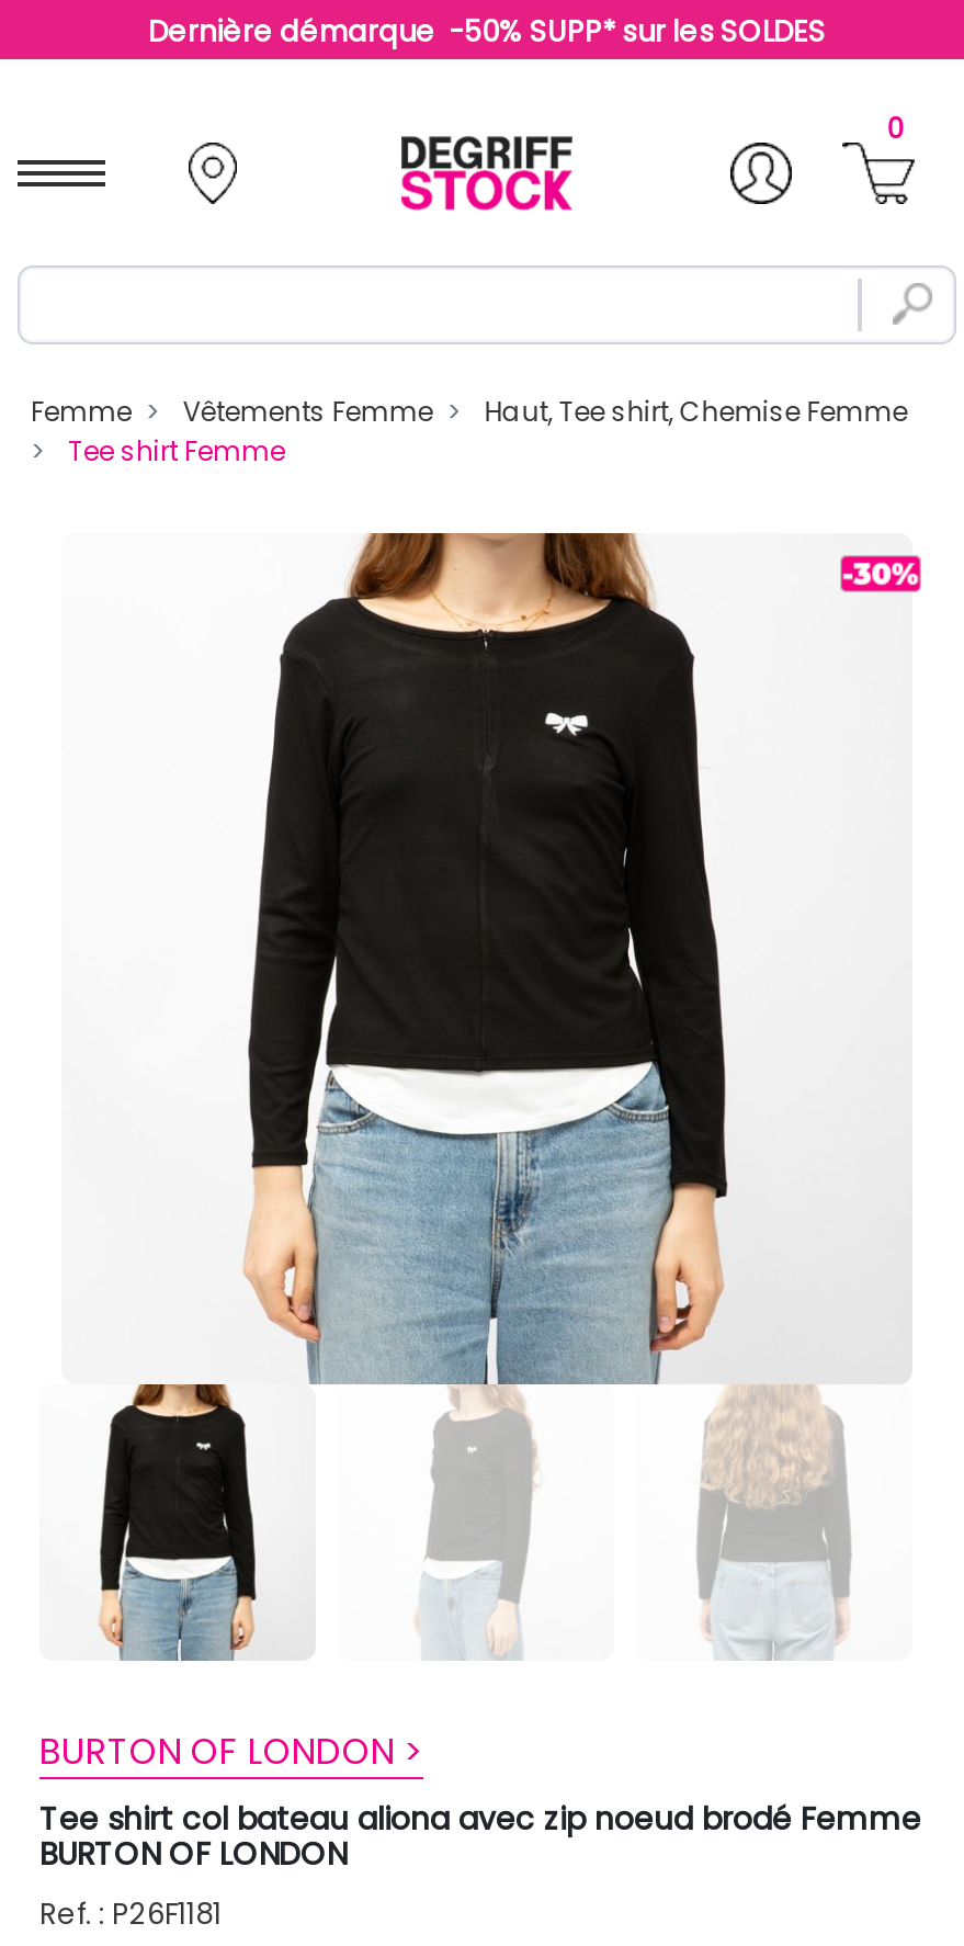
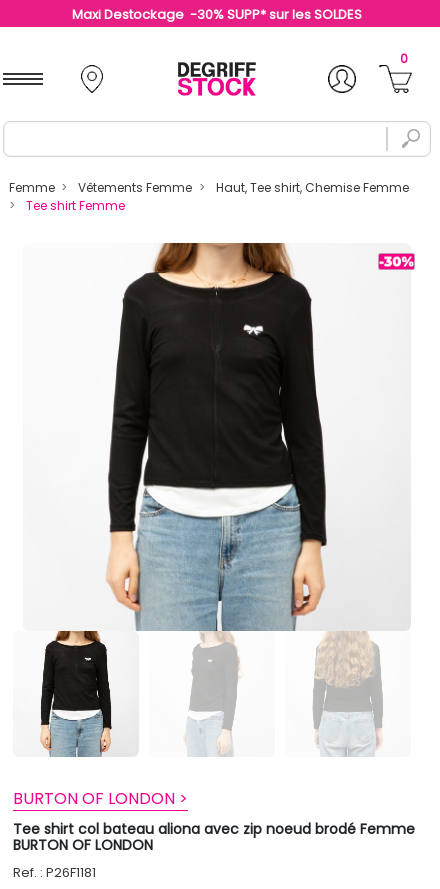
[148,11,826,53] Dernière démarque -50% SUPP* sur les SOLDES -> [72,5,362,24] Maxi Destockage -30% SUPP* sur les SOLDES

